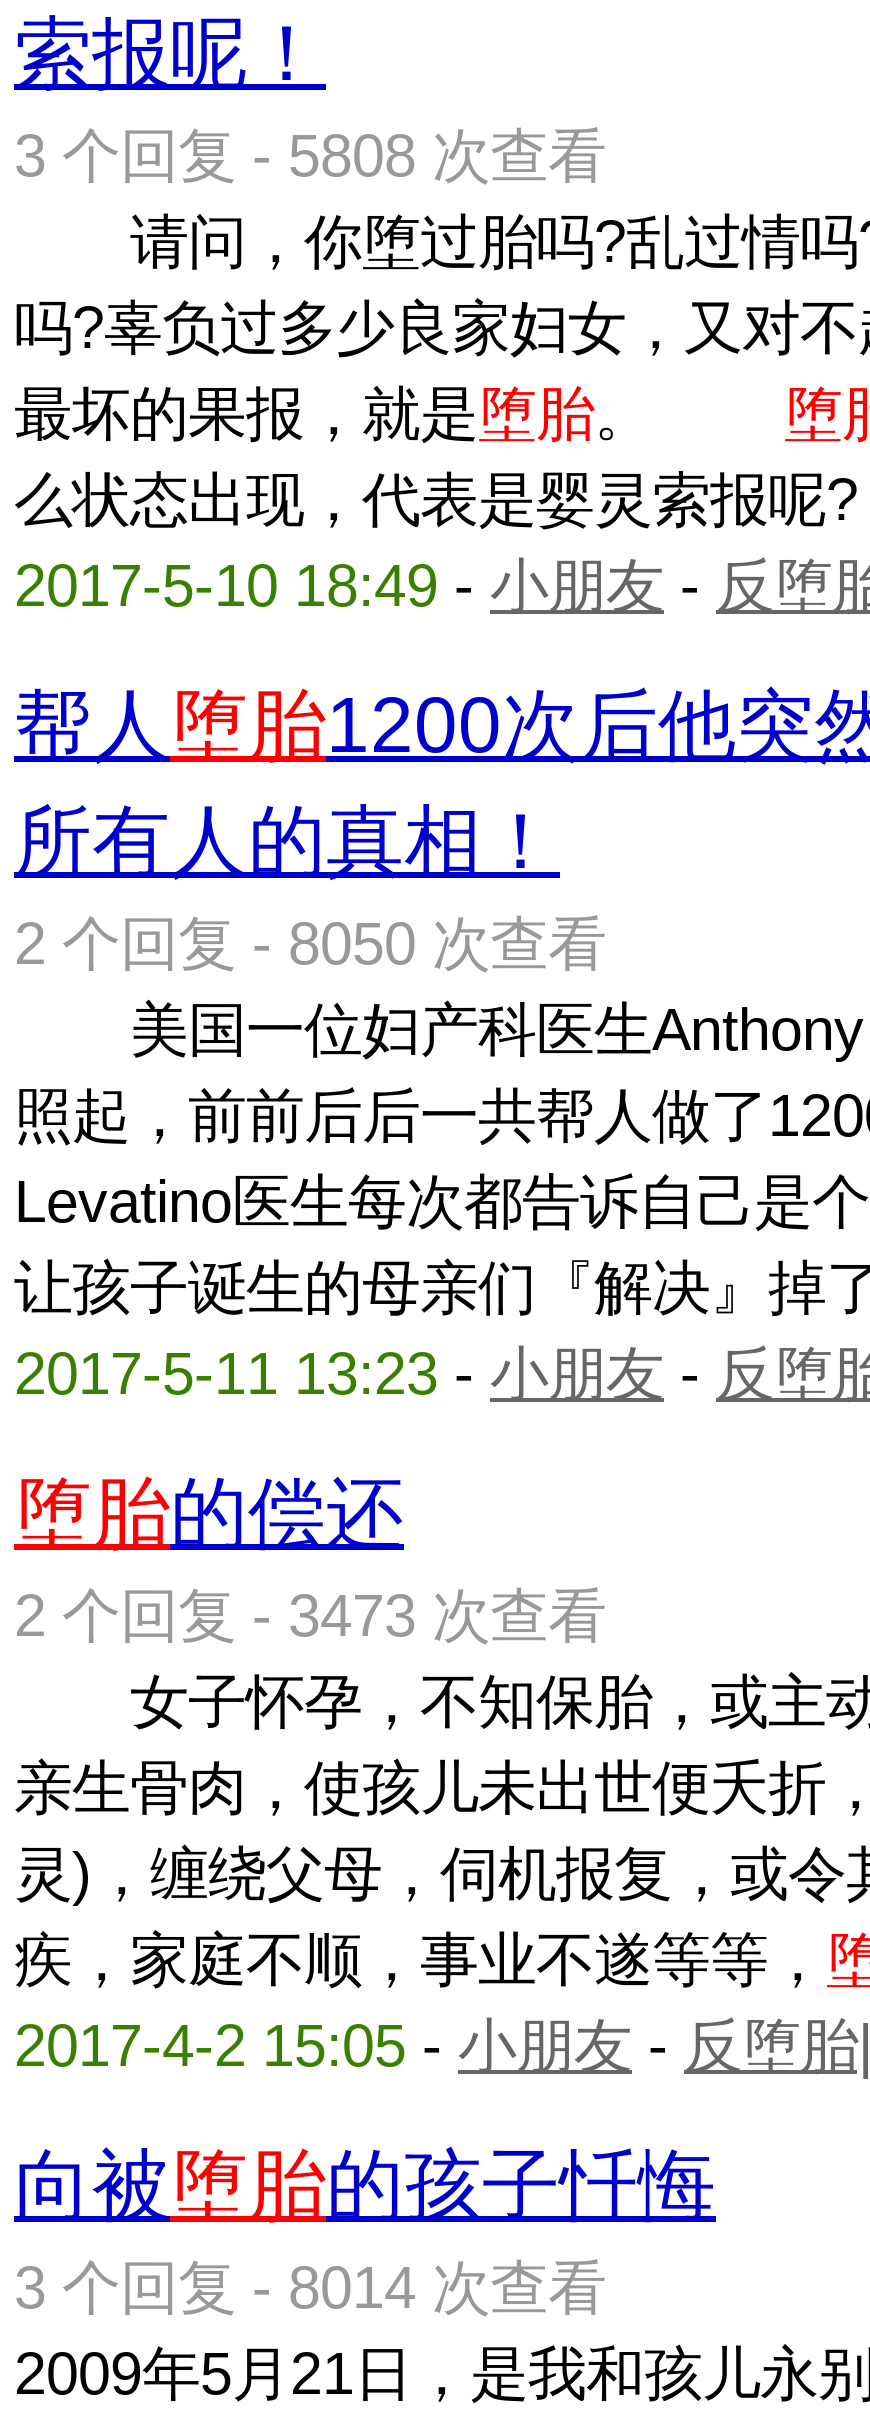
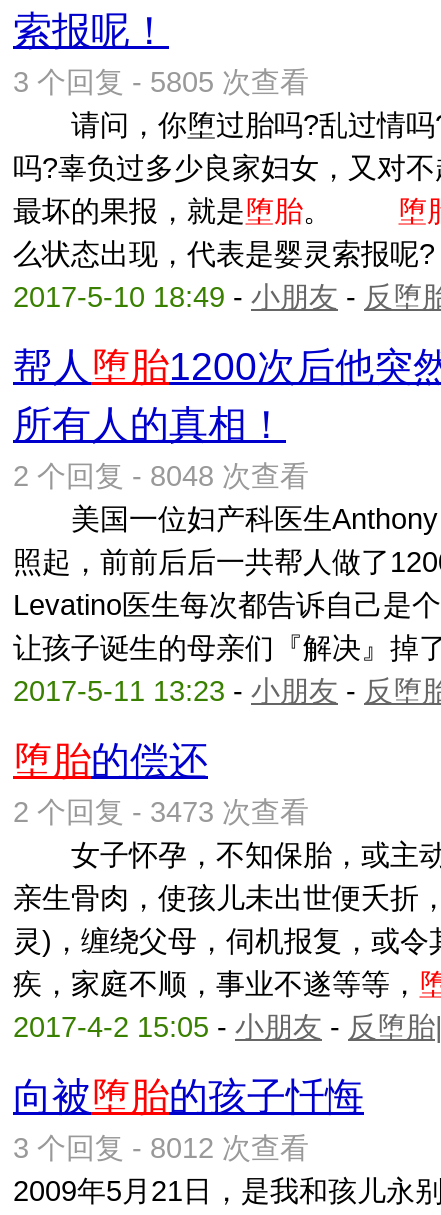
[14,122,606,188] 3 个回复 - 5808 次查看 -> [13,65,309,98] 3 个回复 - 5805 次查看
[14,910,606,976] 2 个回复 - 8050 次查看 -> [13,459,309,492] 2 个回复 - 8048 次查看
[14,2254,606,2320] 3 个回复 - 8014 次查看 -> [13,1131,309,1164] 3 个回复 - 8012 次查看

